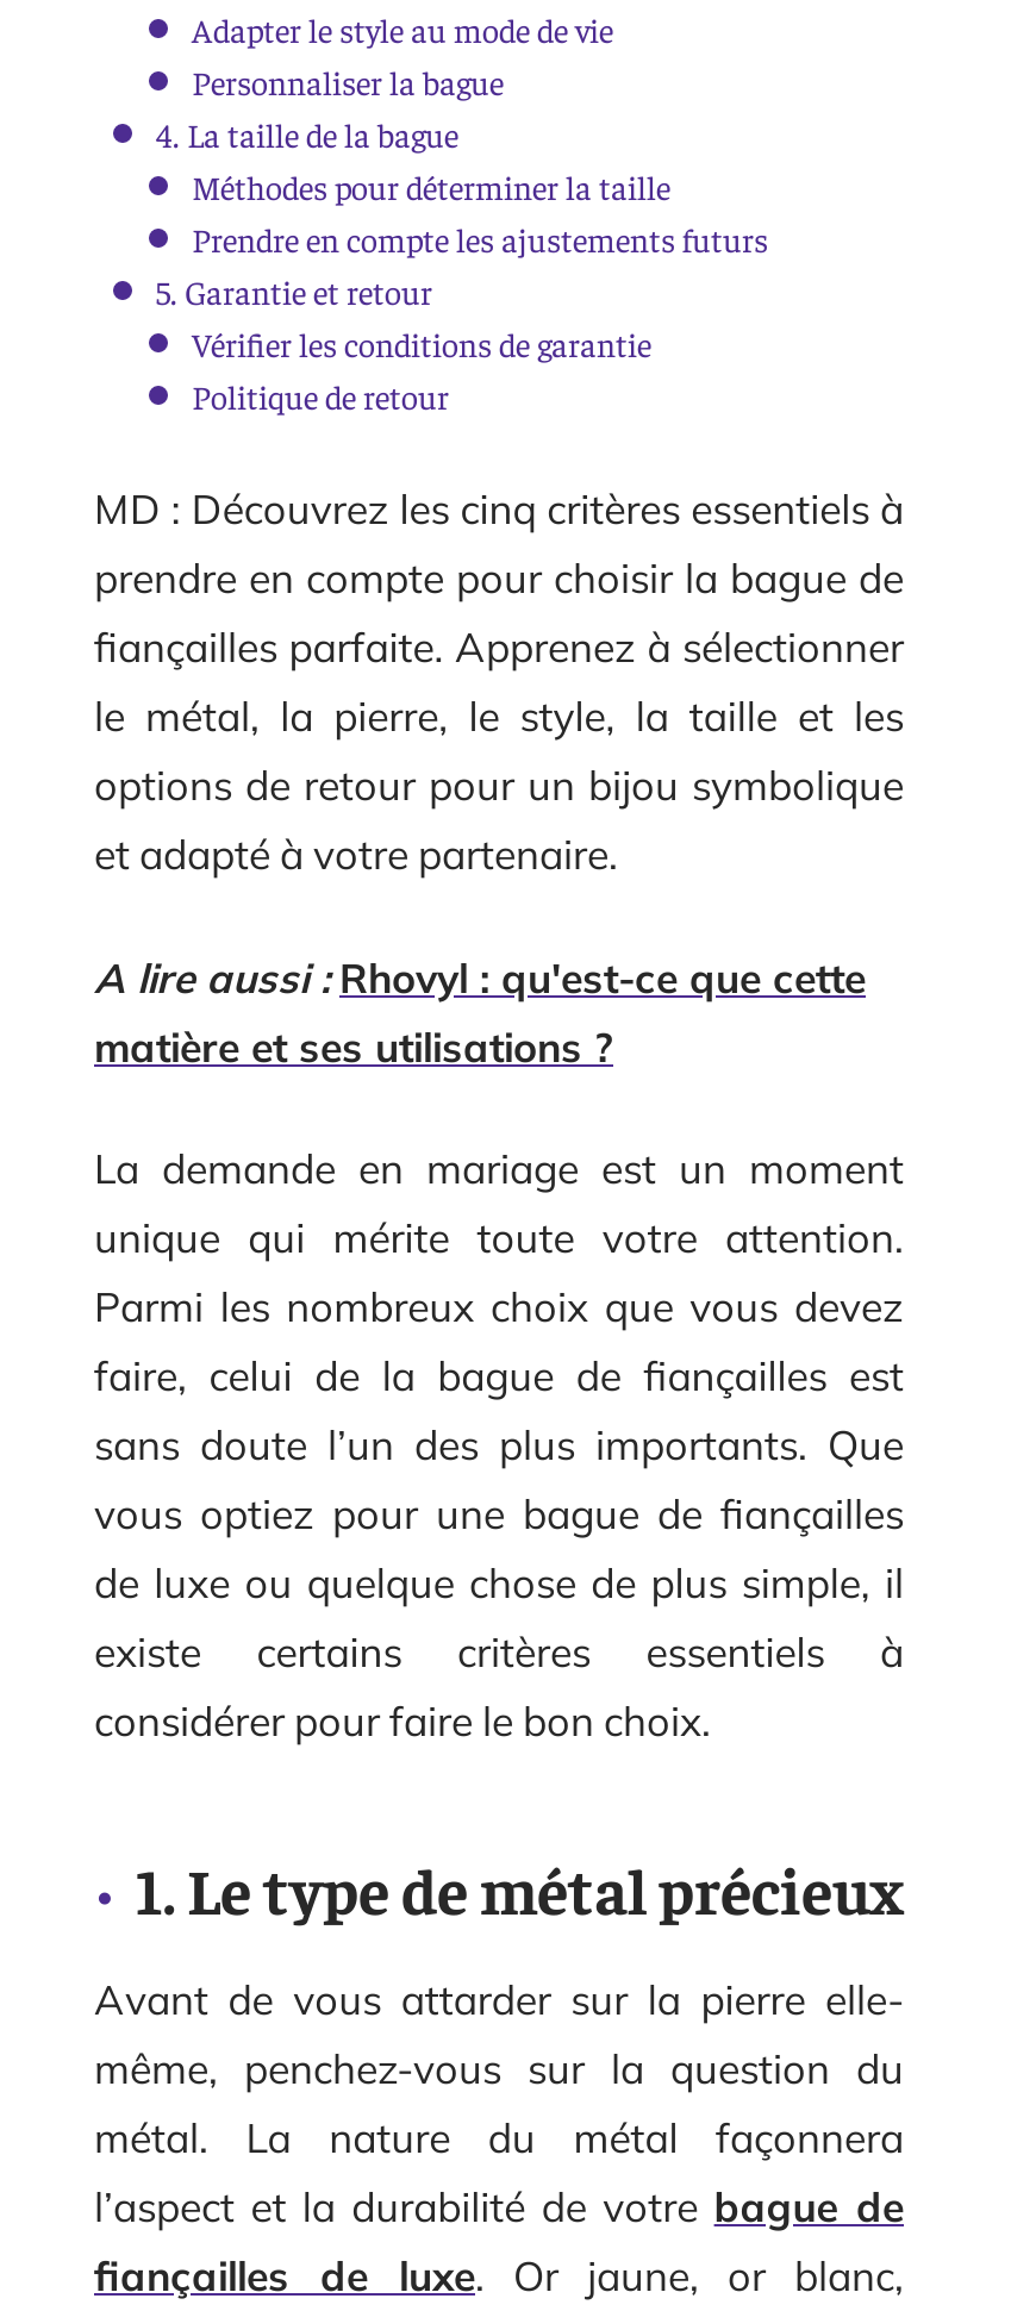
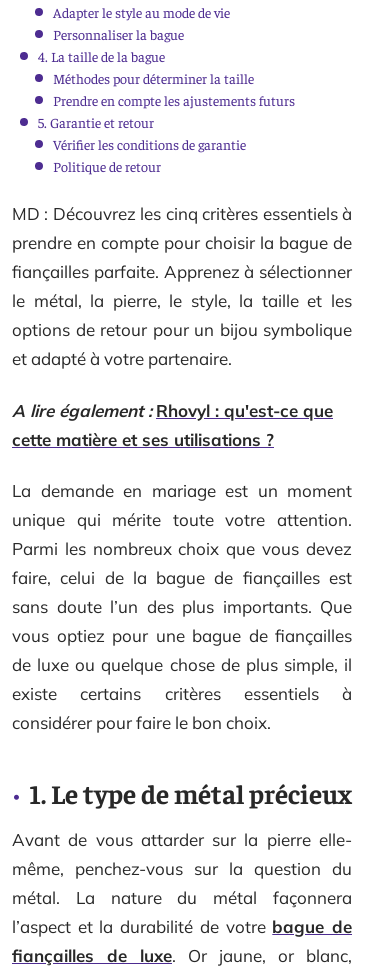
[94,951,866,1070] A lire aussi : Rhovyl : qu'est-ce que cette | matière et ses utilisations ? -> [12,399,333,449] A lire également : Rhovyl : qu'est-ce que | cette matière et ses utilisations ?

